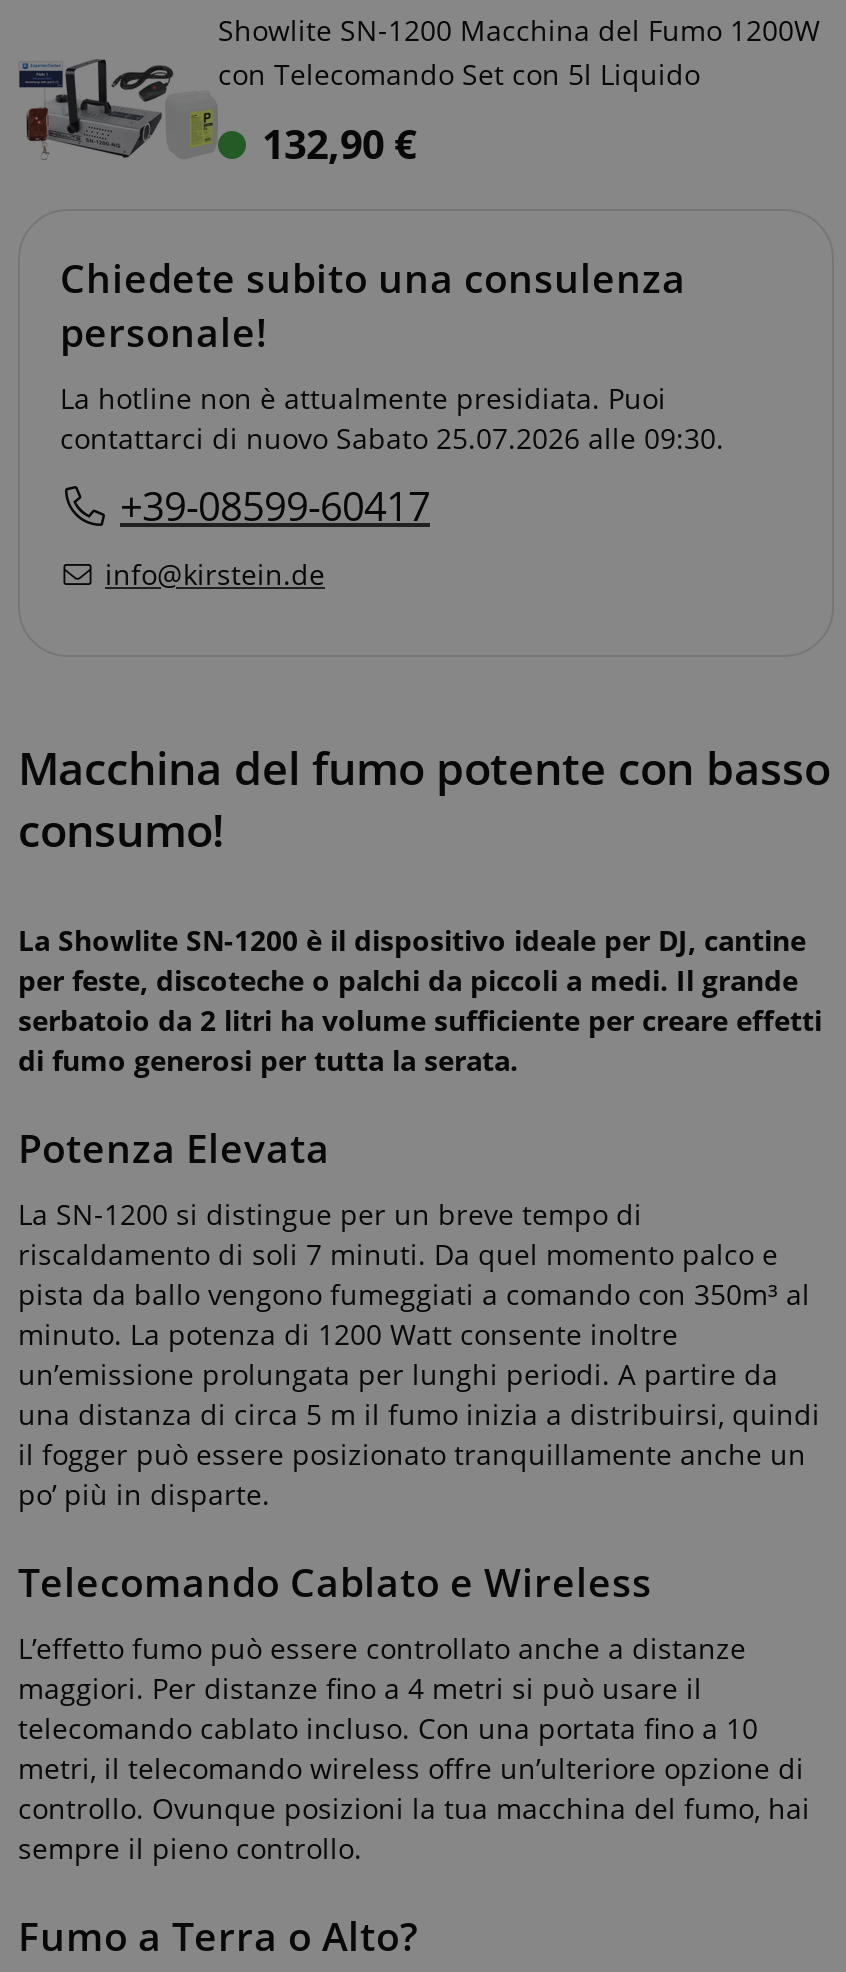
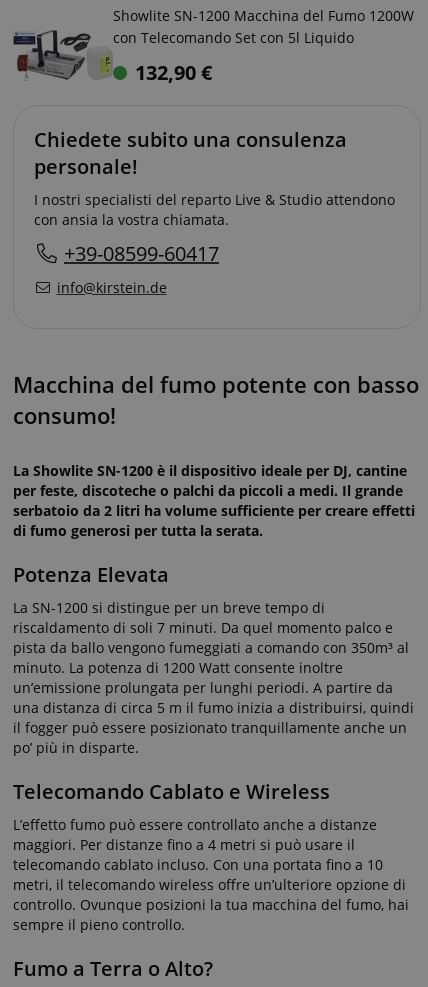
[60,378,724,456] La hotline non è attualmente presidiata. Puoi | contattarci di nuovo Sabato 25.07.2026 alle 09:30. -> [34,190,395,229] I nostri specialisti del reparto Live & Studio attendono | con ansia la vostra chiamata.

